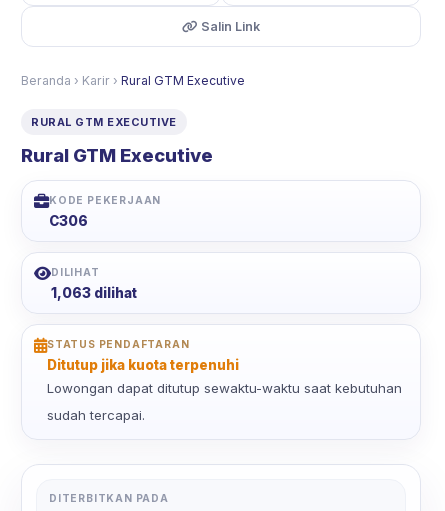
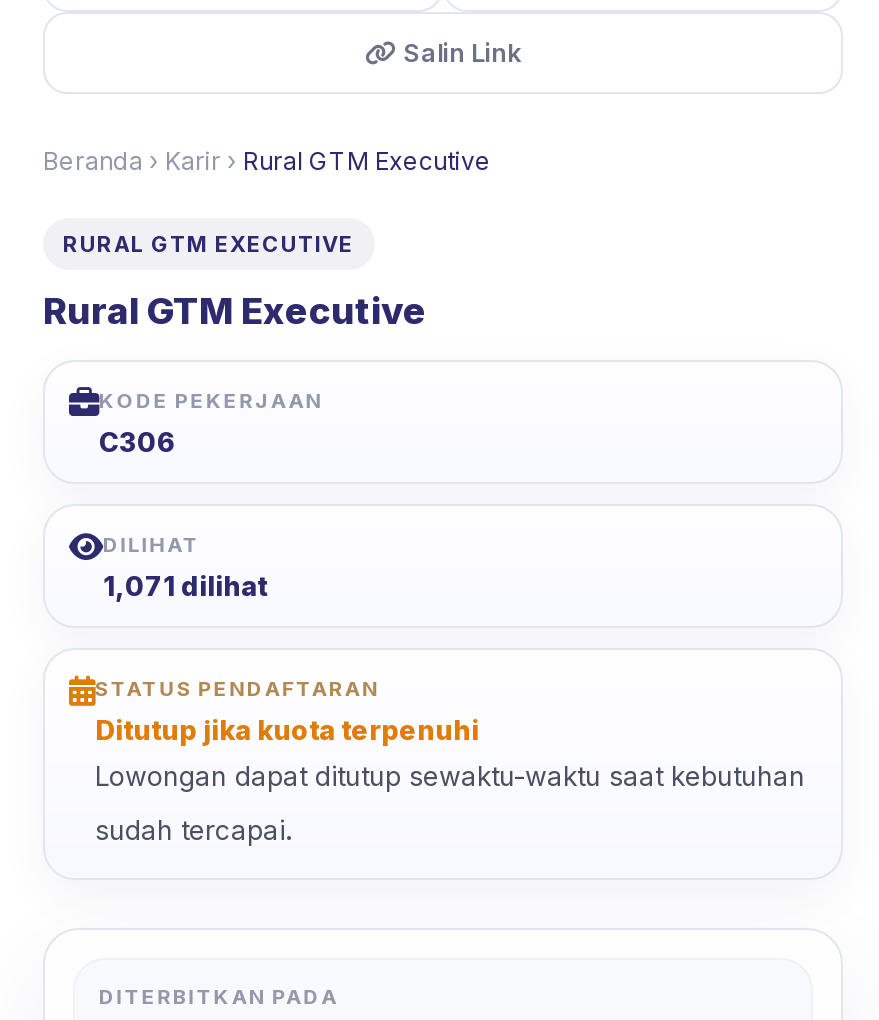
[51,284,137,300] 1,063 dilihat -> [103,569,267,601] 1,071 dilihat

